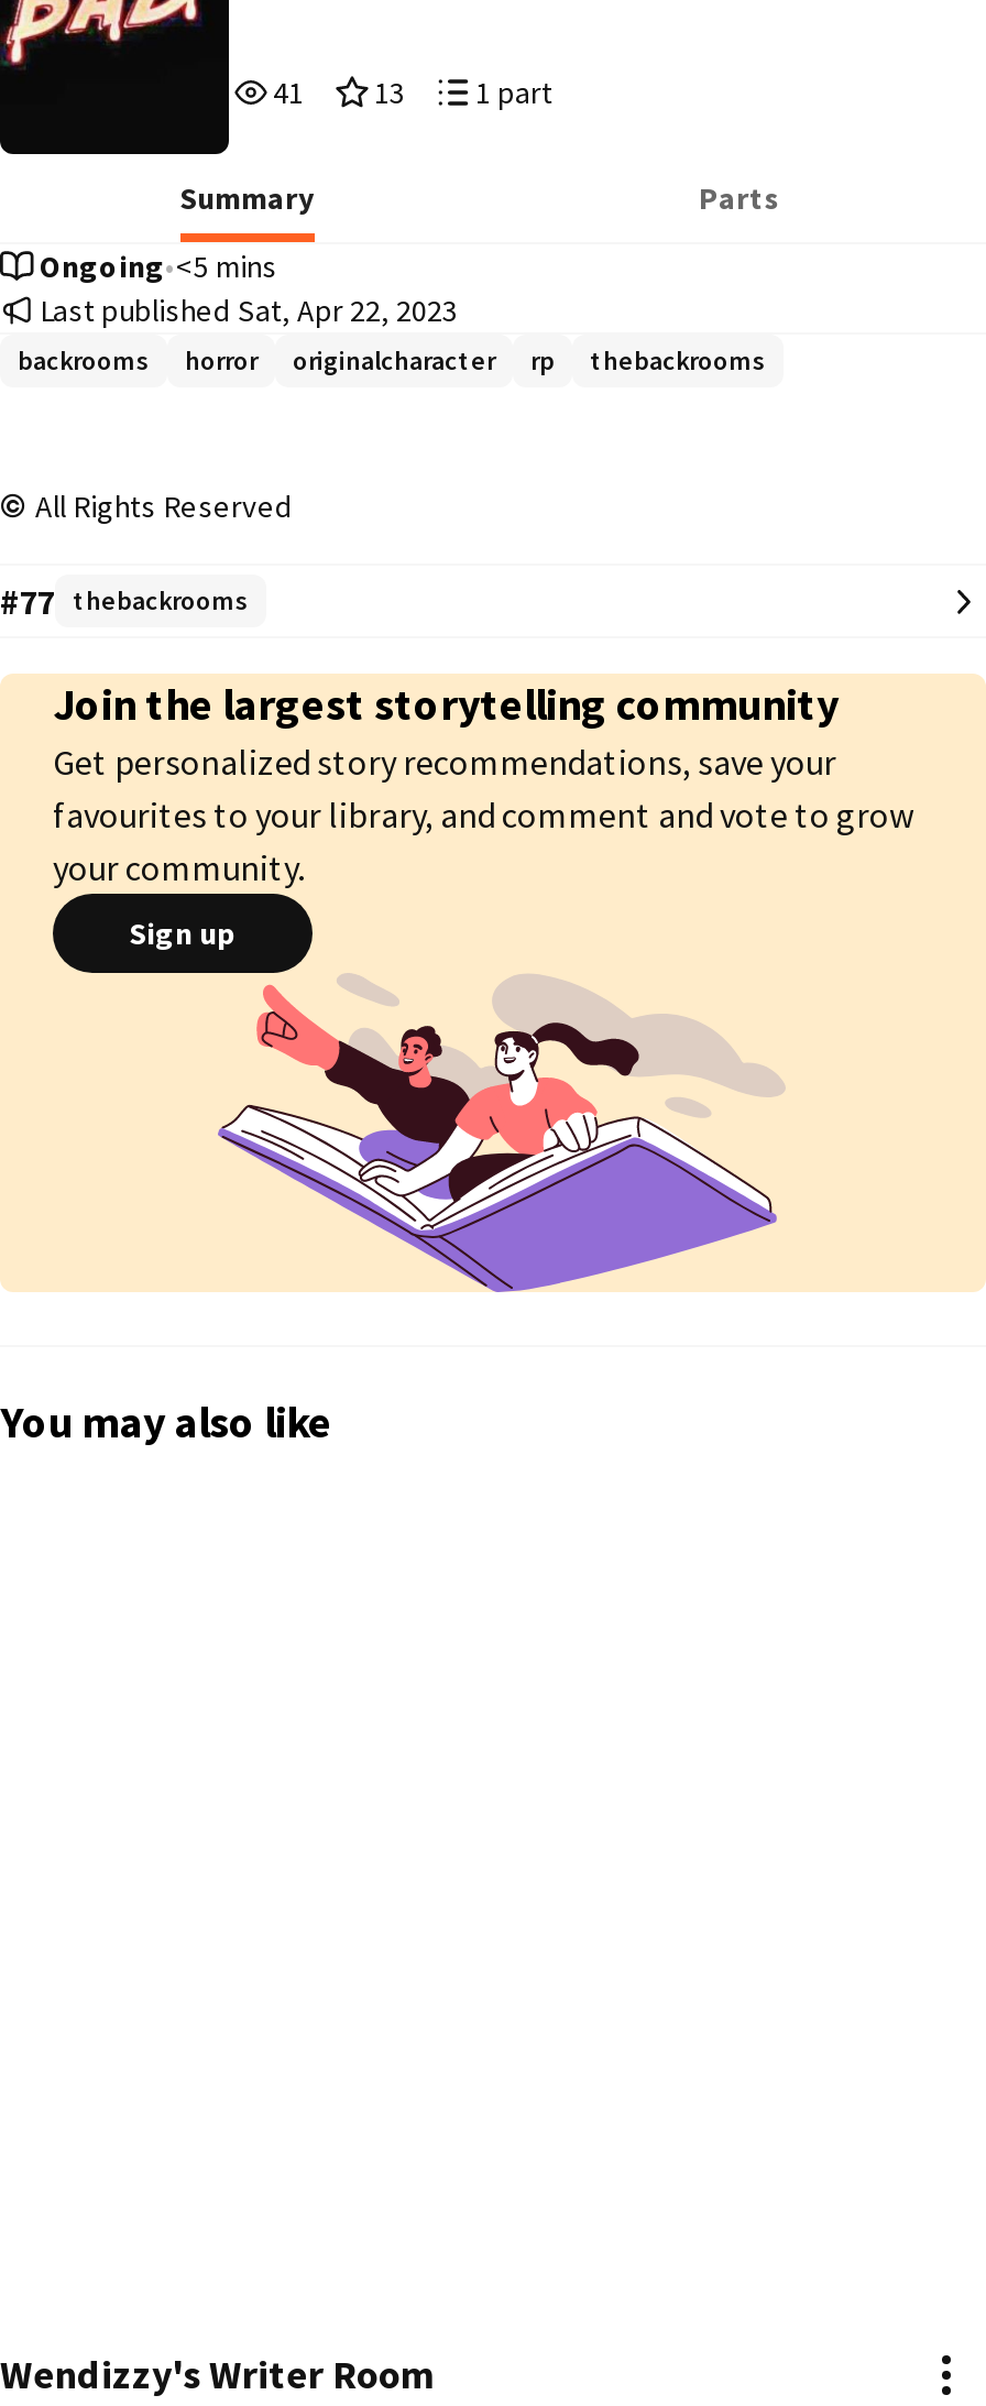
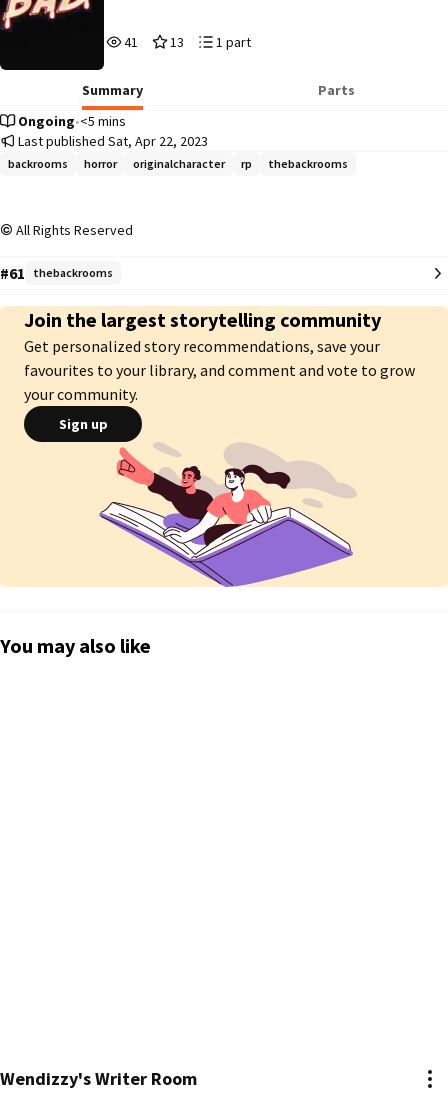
[0,579,249,623] #77 thebackrooms -> [0,263,113,283] #61 thebackrooms

